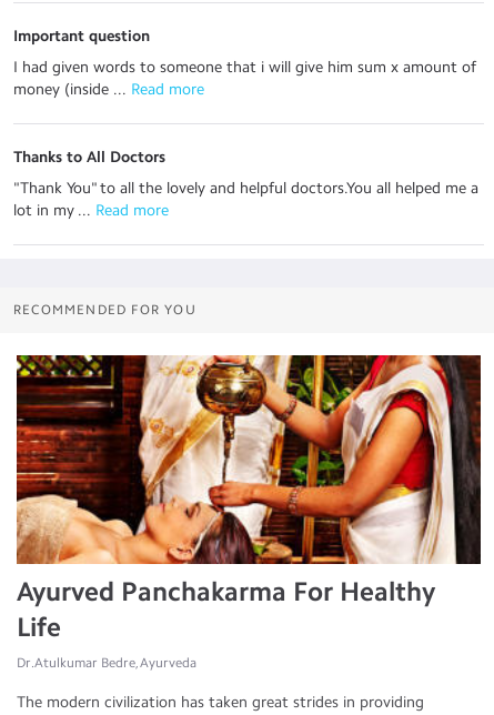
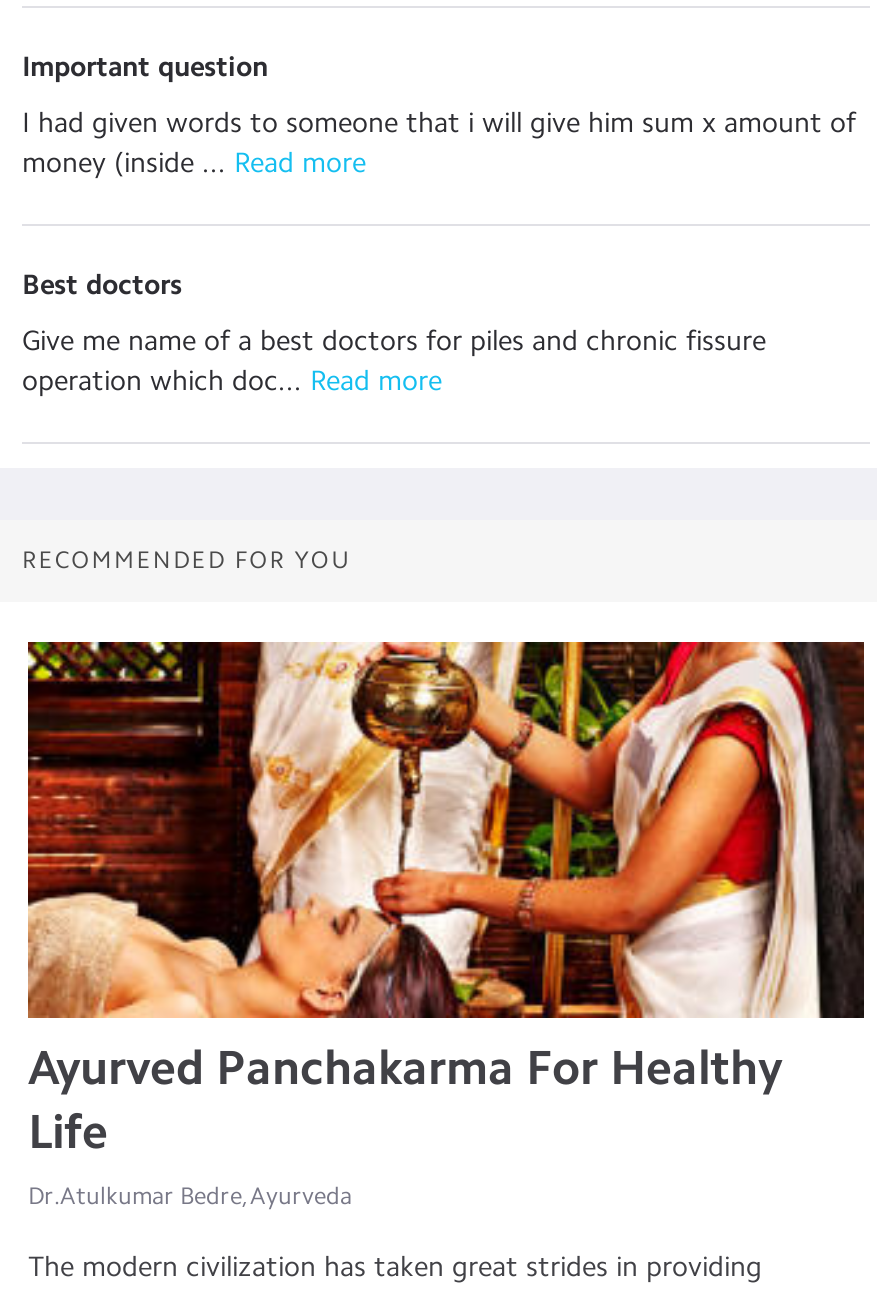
[13,148,165,167] Thanks to All Doctors -> [22,268,182,302] Best doctors
[13,179,478,220] "Thank You" to all the lovely and helpful doctors.You all helped me a | lot in my ... Read more -> [22,324,766,398] Give me name of a best doctors for piles and chronic fissure | operation which doc... Read more

